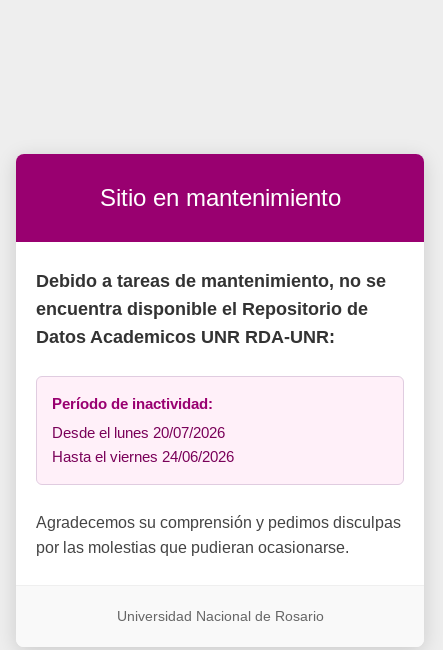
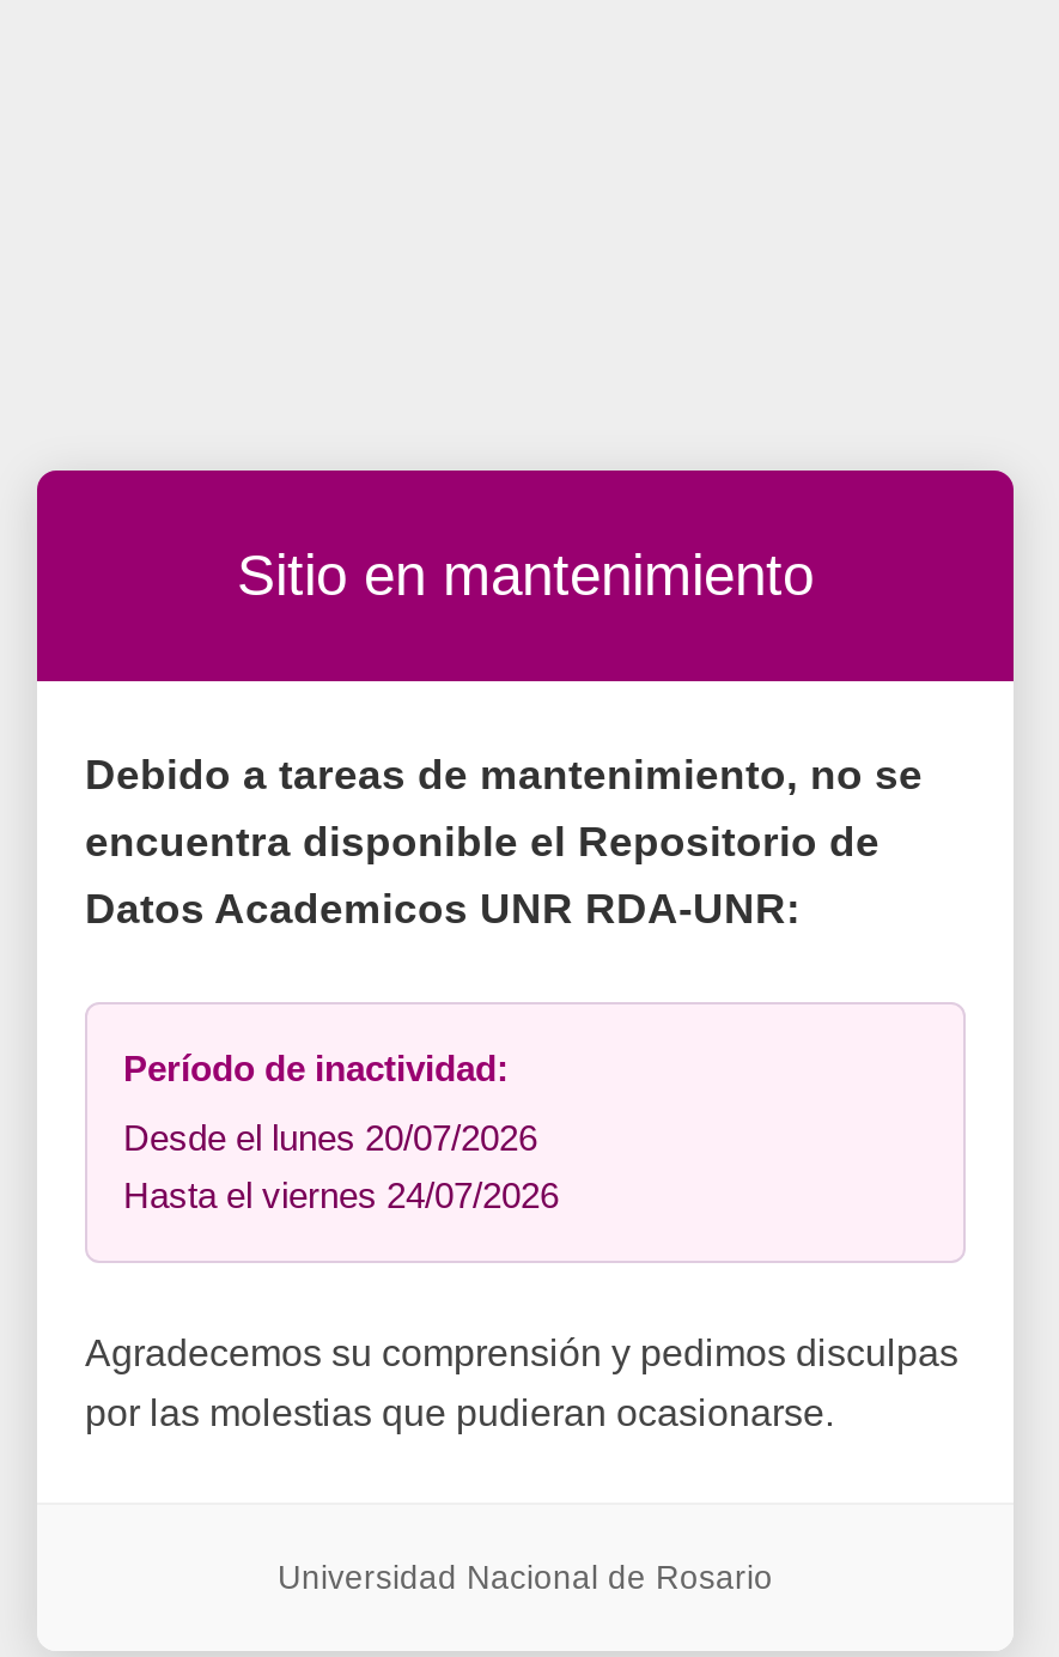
[52,447,234,464] Hasta el viernes 24/06/2026 -> [123,1173,559,1214] Hasta el viernes 24/07/2026

